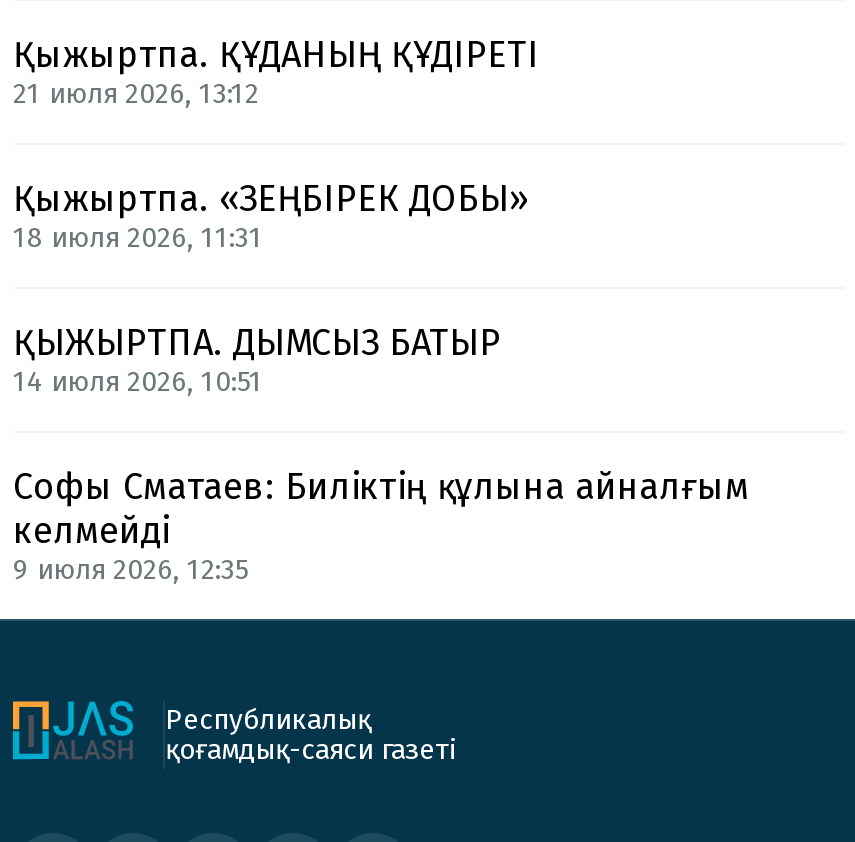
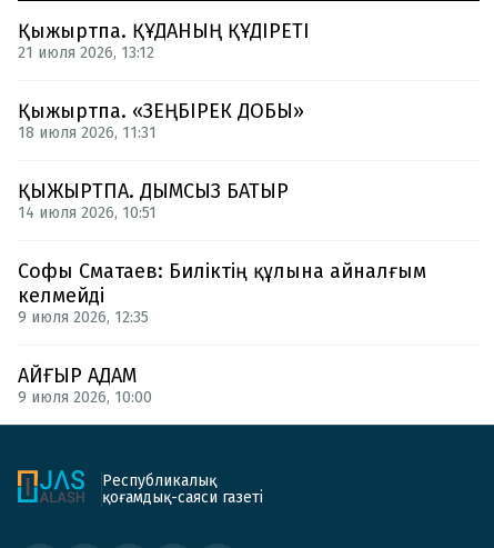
none -> [18,363,152,406] АЙҒЫР АДАМ | 9 июля 2026, 10:00

